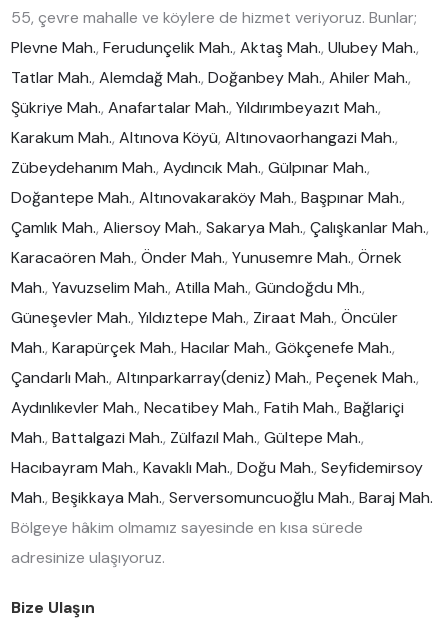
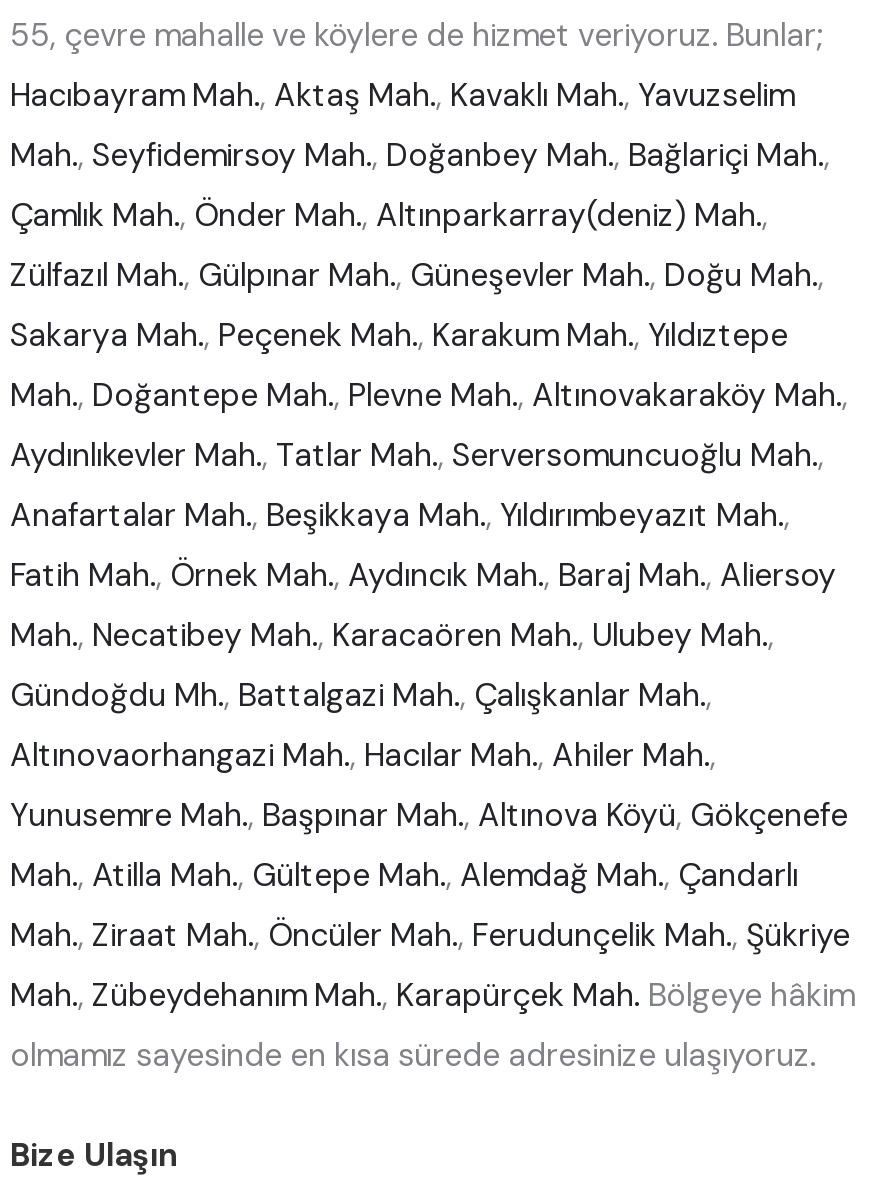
[11,37,433,568] Plevne Mah., Ferudunçelik Mah., Aktaş Mah., Ulubey Mah., | Tatlar Mah., Alemdağ Mah., Doğanbey Mah., Ahiler Mah., | Şükriye Mah., Anafartalar Mah., Yıldırımbeyazıt Mah., | Karakum Mah., Altınova Köyü, Altınovaorhangazi Mah., | Zübeydehanım Mah., Aydıncık Mah., Gülpınar Mah., | Doğantepe Mah., Altınovakaraköy Mah., Başpınar Mah., | Çamlık Mah., Aliersoy Mah., Sakarya Mah., Çalışkanlar Mah., | Karacaören Mah., Önder Mah., Yunusemre Mah., Örnek | Mah., Yavuzselim Mah., Atilla Mah., Gündoğdu Mh., | Güneşevler Mah., Yıldıztepe Mah., Ziraat Mah., Öncüler | Mah., Karapürçek Mah., Hacılar Mah., Gökçenefe Mah., | Çandarlı Mah., Altınparkarray(deniz) Mah., Peçenek Mah., | Aydınlıkevler Mah., Necatibey Mah., Fatih Mah., Bağlariçi | Mah., Battalgazi Mah., Zülfazıl Mah., Gültepe Mah., | Hacıbayram Mah., Kavaklı Mah., Doğu Mah., Seyfidemirsoy | Mah., Beşikkaya Mah., Serversomuncuoğlu Mah., Baraj Mah. | Bölgeye hâkim olmamız sayesinde en kısa sürede | adresinize ulaşıyoruz. -> [10,74,854,1076] Hacıbayram Mah., Aktaş Mah., Kavaklı Mah., Yavuzselim | Mah., Seyfidemirsoy Mah., Doğanbey Mah., Bağlariçi Mah., | Çamlık Mah., Önder Mah., Altınparkarray(deniz) Mah., | Zülfazıl Mah., Gülpınar Mah., Güneşevler Mah., Doğu Mah., | Sakarya Mah., Peçenek Mah., Karakum Mah., Yıldıztepe | Mah., Doğantepe Mah., Plevne Mah., Altınovakaraköy Mah., | Aydınlıkevler Mah., Tatlar Mah., Serversomuncuoğlu Mah., | Anafartalar Mah., Beşikkaya Mah., Yıldırımbeyazıt Mah., | Fatih Mah., Örnek Mah., Aydıncık Mah., Baraj Mah., Aliersoy | Mah., Necatibey Mah., Karacaören Mah., Ulubey Mah., | Gündoğdu Mh., Battalgazi Mah., Çalışkanlar Mah., | Altınovaorhangazi Mah., Hacılar Mah., Ahiler Mah., | Yunusemre Mah., Başpınar Mah., Altınova Köyü, Gökçenefe | Mah., Atilla Mah., Gültepe Mah., Alemdağ Mah., Çandarlı | Mah., Ziraat Mah., Öncüler Mah., Ferudunçelik Mah., Şükriye | Mah., Zübeydehanım Mah., Karapürçek Mah. Bölgeye hâkim | olmamız sayesinde en kısa sürede adresinize ulaşıyoruz.

